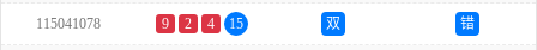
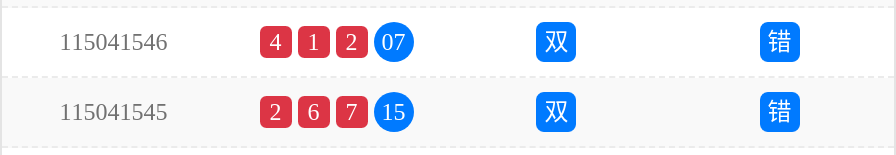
[36,15,169,32] 115041078 | 9 -> [60,28,320,56] 115041546 | 4 | 1
[207,15,214,32] 4 -> [60,28,792,126] 07 | 双 | 错 | 115041545 | 2 | 6 | 7

